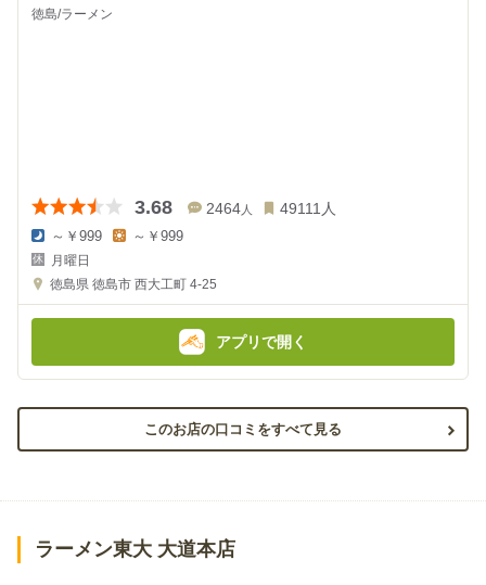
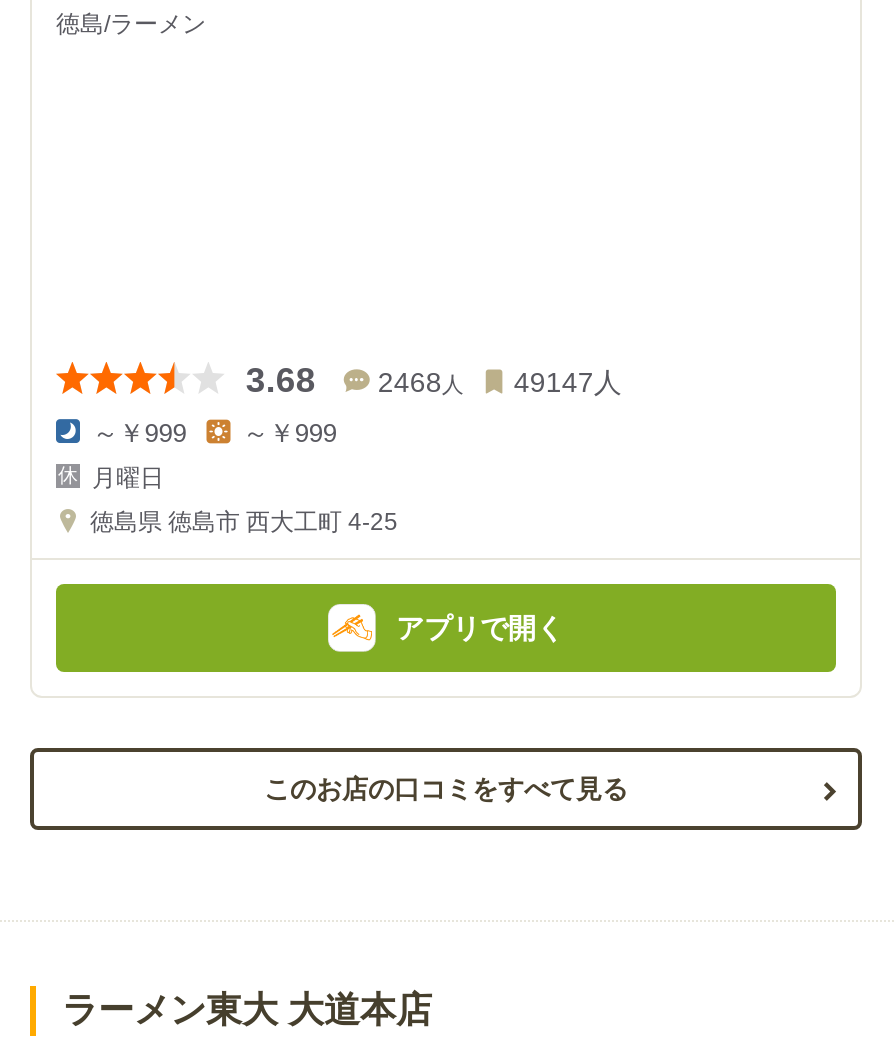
[206,200,253,217] 2464人 -> [378,366,464,398] 2468人
[280,200,336,217] 49111人 -> [514,366,622,398] 49147人

